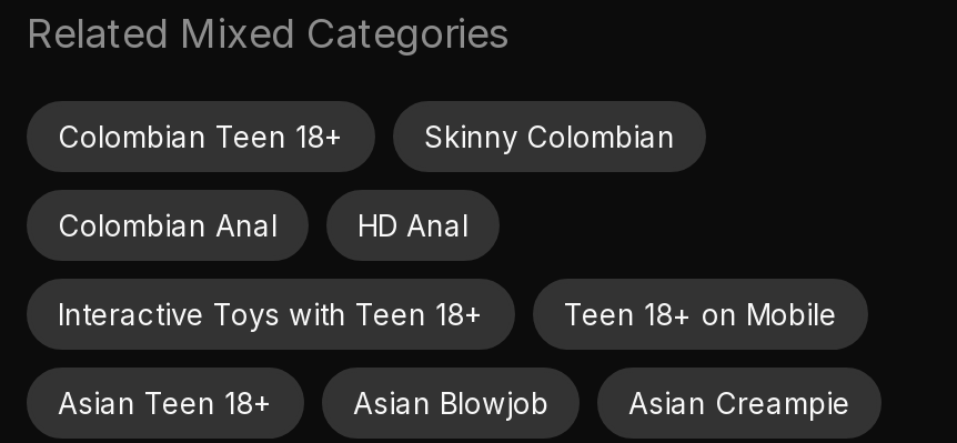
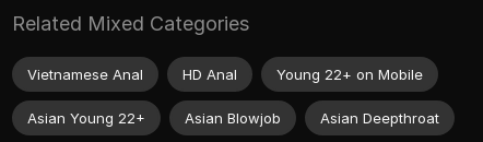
[58,118,675,243] Colombian Teen 18+ | Skinny Colombian | Colombian Anal -> [27,65,143,83] Vietnamese Anal
[58,296,837,332] Interactive Toys with Teen 18+ | Teen 18+ on Mobile -> [276,65,423,83] Young 22+ on Mobile
[58,385,273,420] Asian Teen 18+ -> [27,109,145,126] Asian Young 22+
[628,385,850,420] Asian Creampie -> [320,109,439,126] Asian Deepthroat

